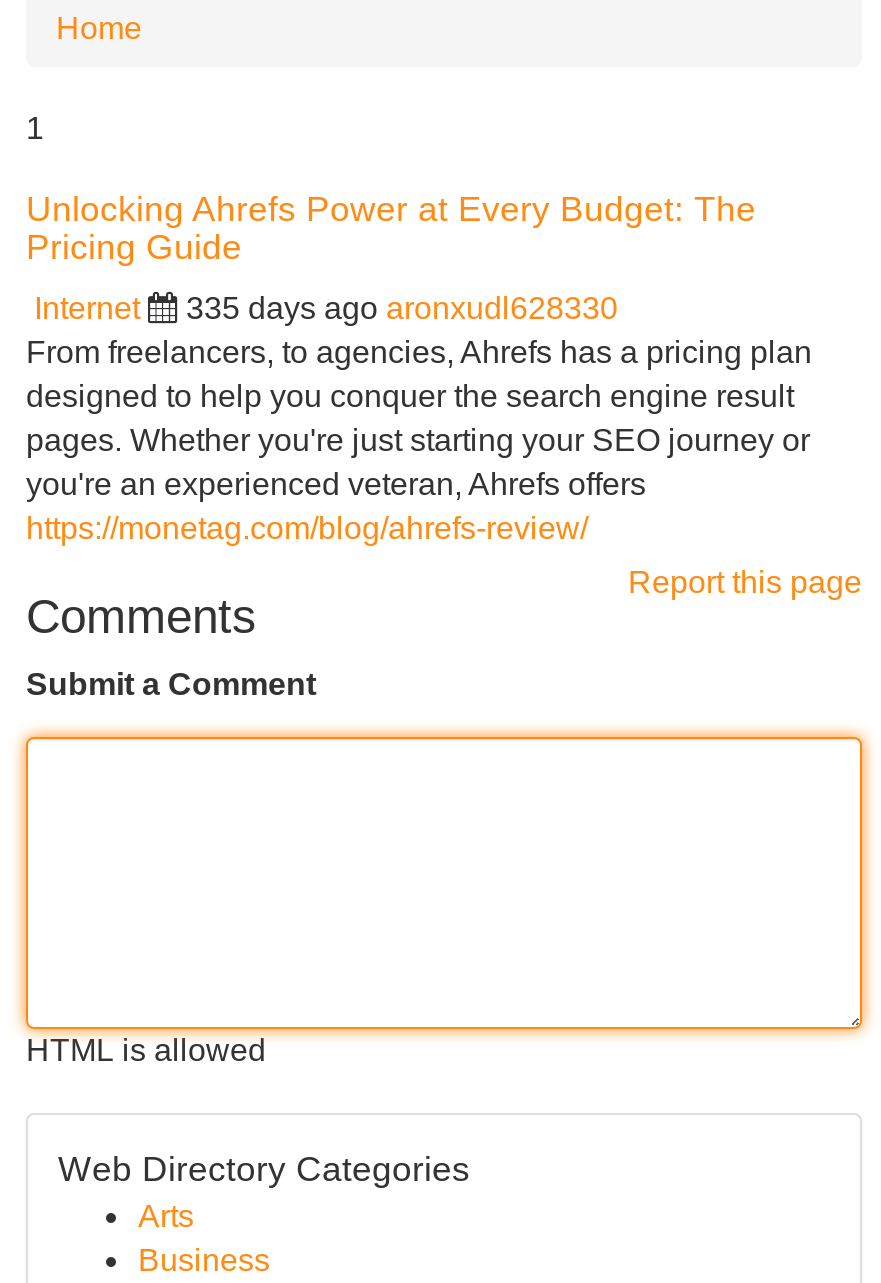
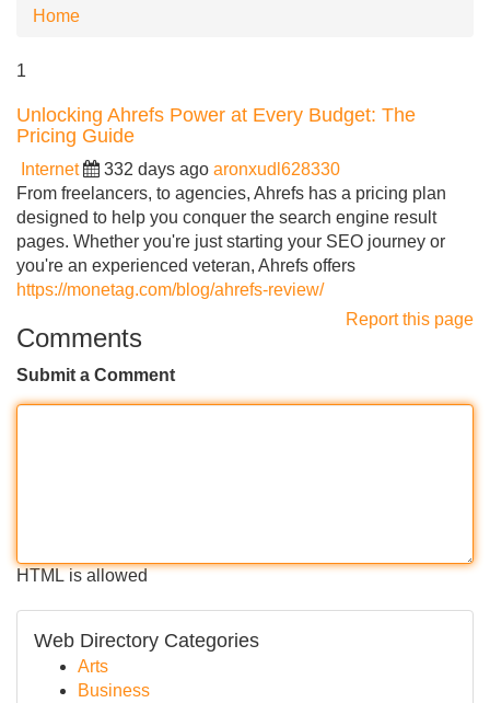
[186,291,618,325] 335 days ago aronxudl628330 -> [104,160,340,178] 332 days ago aronxudl628330

